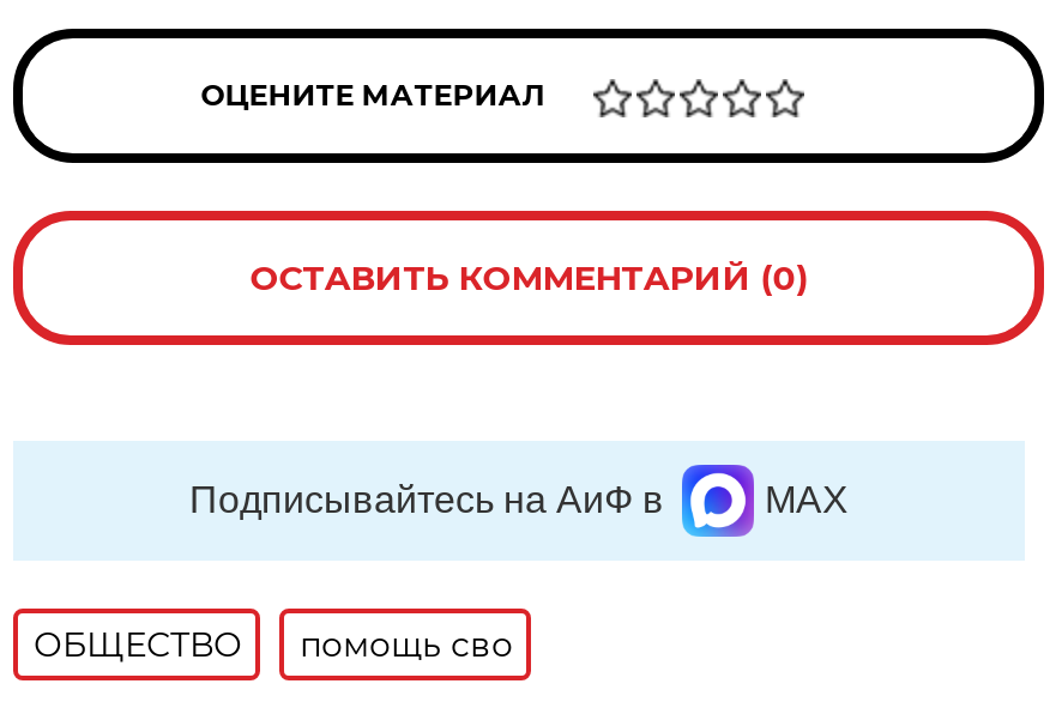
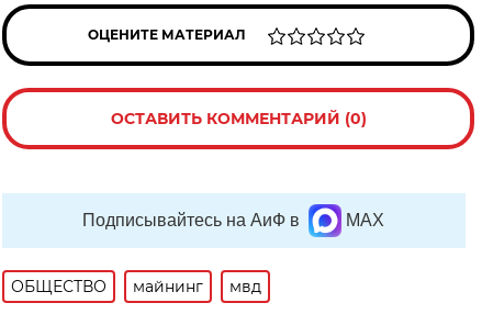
[299,624,513,667] помощь сво -> [133,277,262,297] майнинг | мвд

